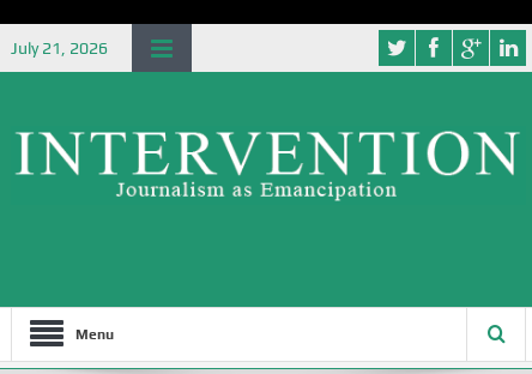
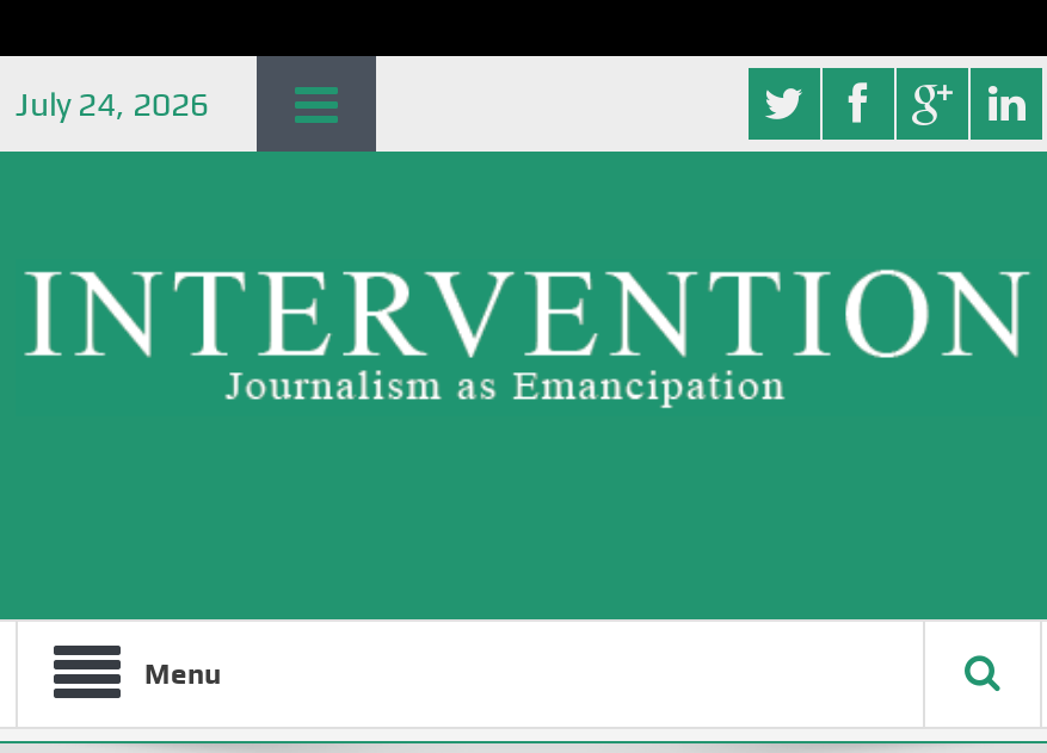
[11,38,108,58] July 21, 2026 -> [16,85,209,123] July 24, 2026

